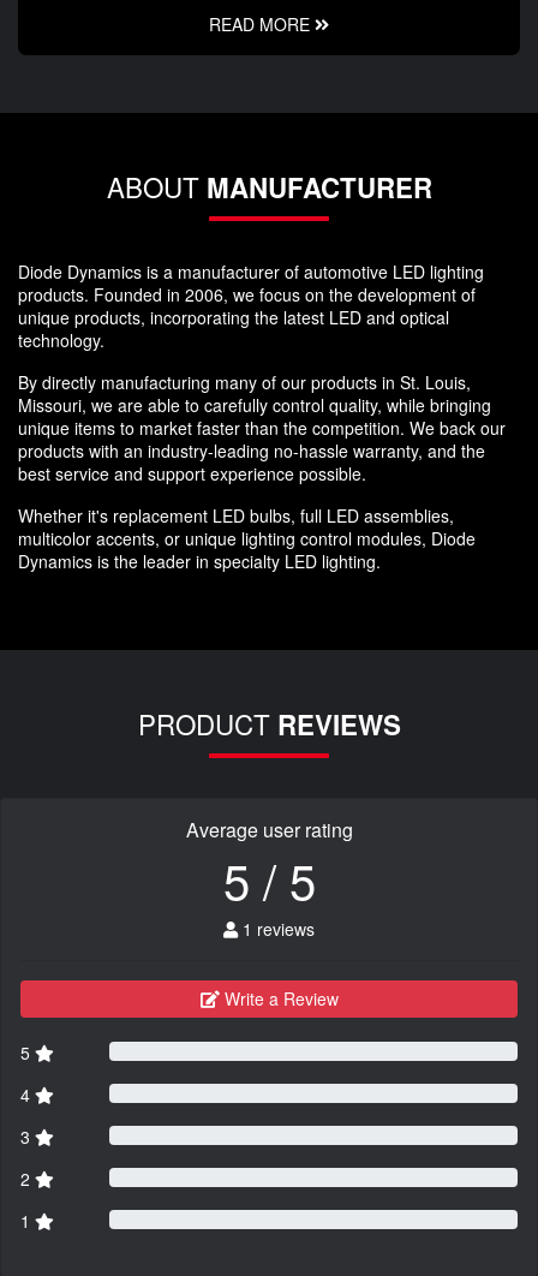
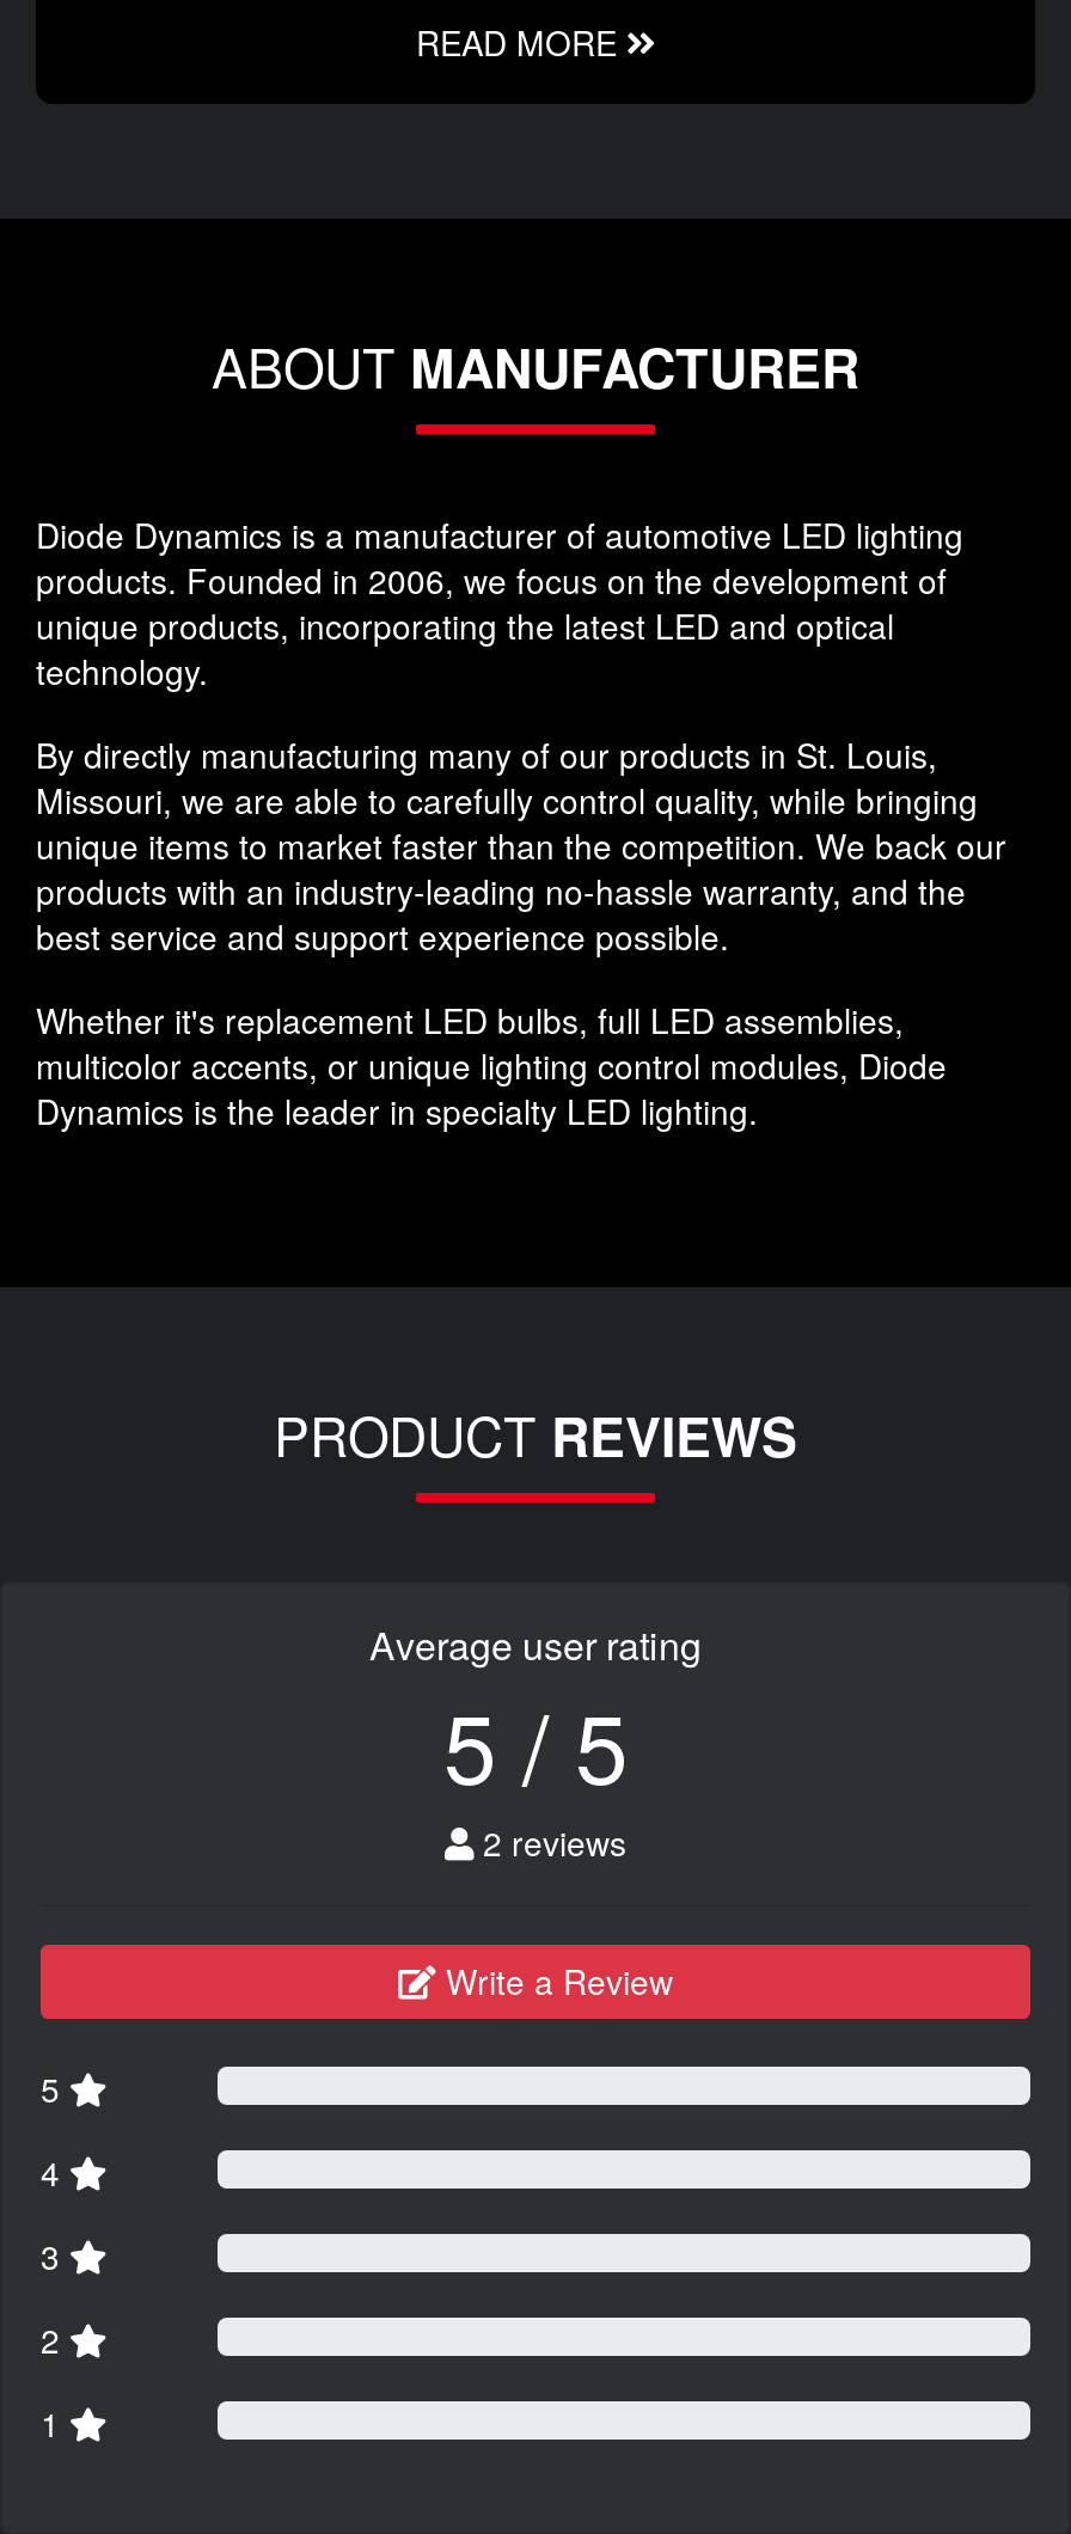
[238,916,315,940] 1 reviews -> [473,1818,626,1866] 2 reviews

